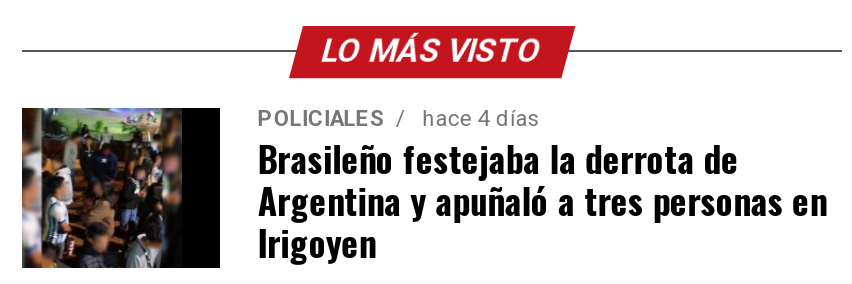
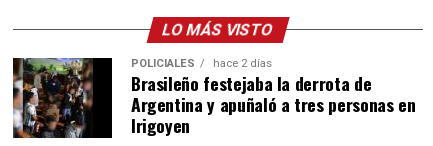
[258,107,540,133] POLICIALES hace 4 días -> [131,57,272,70] POLICIALES hace 2 días

